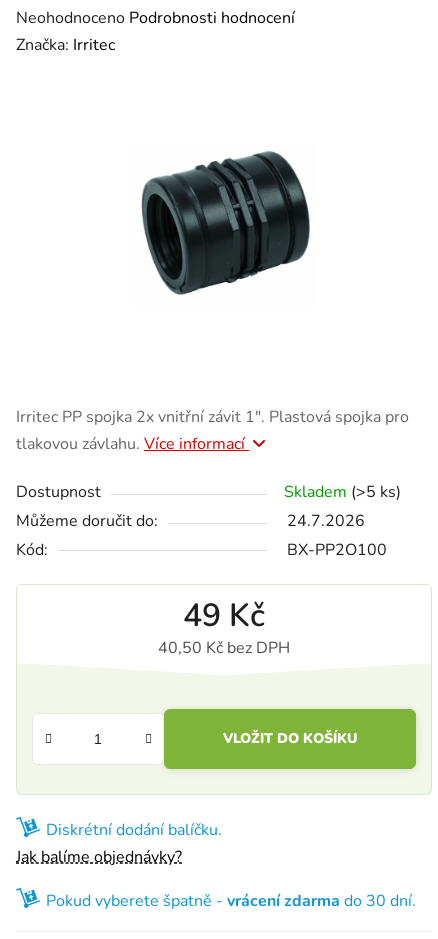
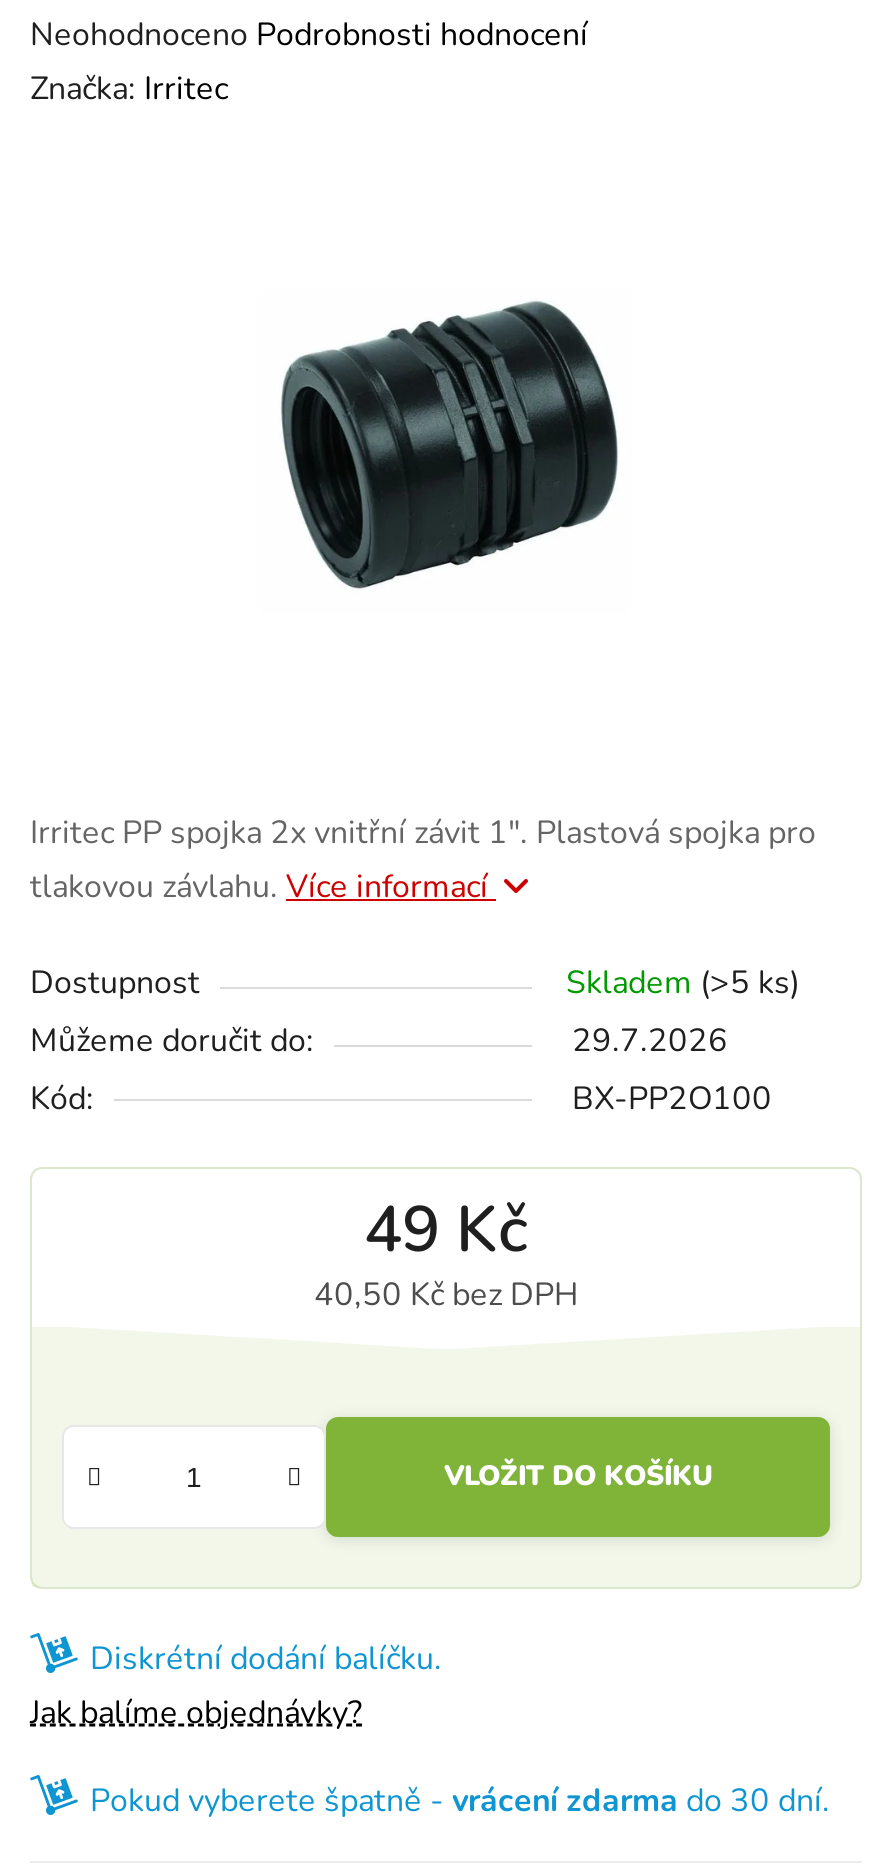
[287,510,365,532] 24.7.2026 -> [572,1019,728,1063] 29.7.2026

